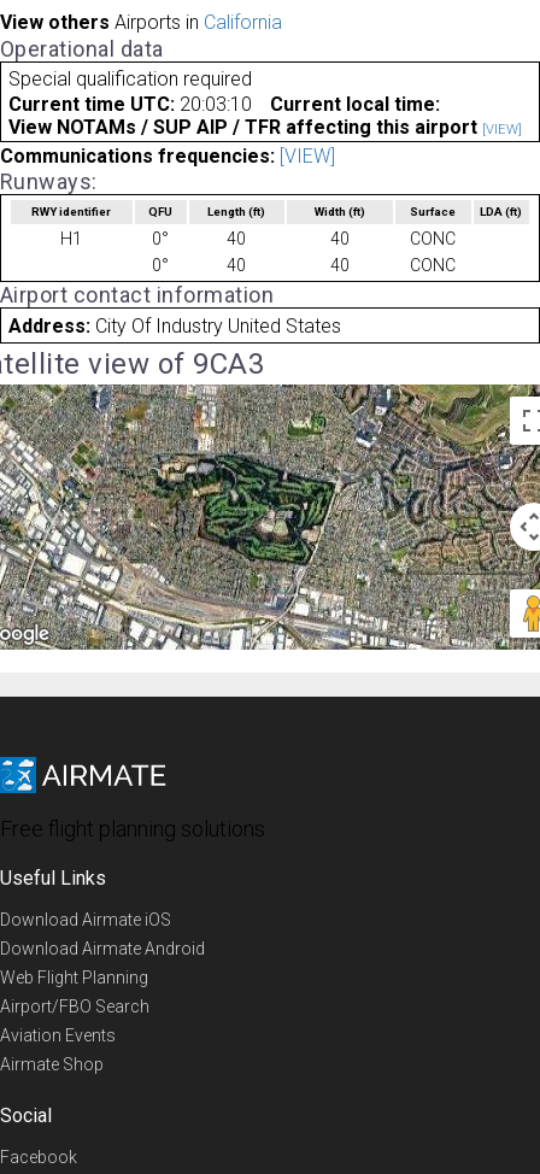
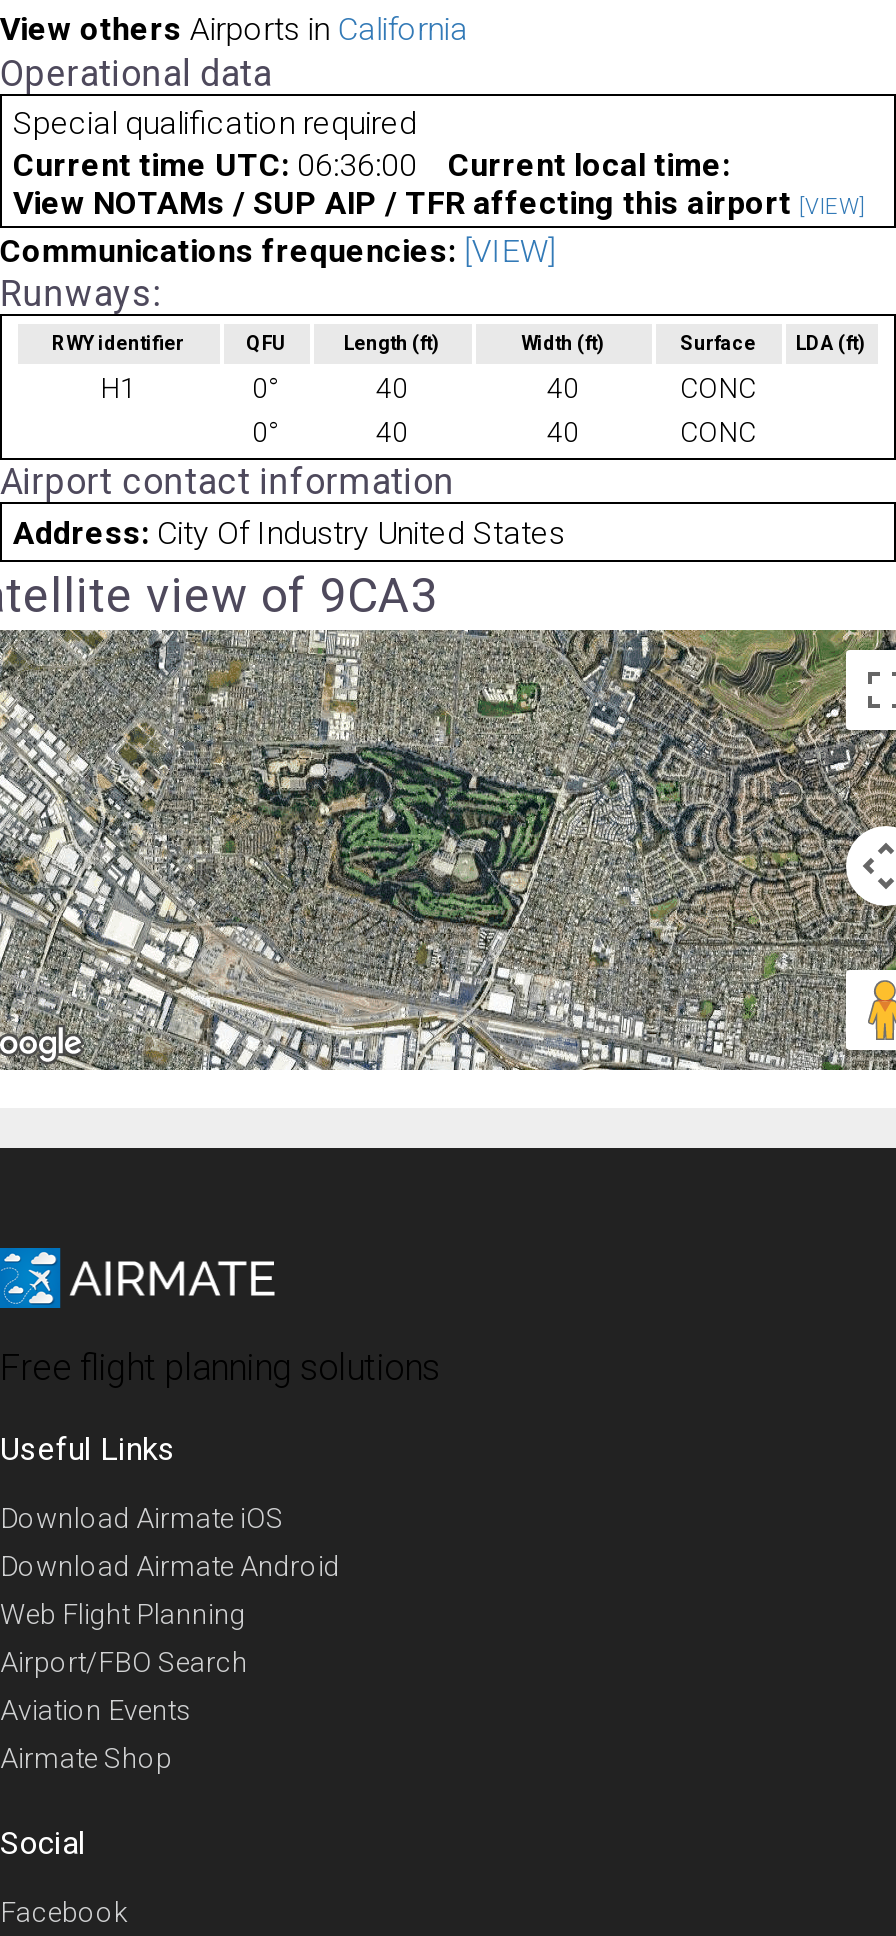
[8,93,251,116] Current time UTC: 20:03:10 -> [13,147,417,185] Current time UTC: 06:36:00

